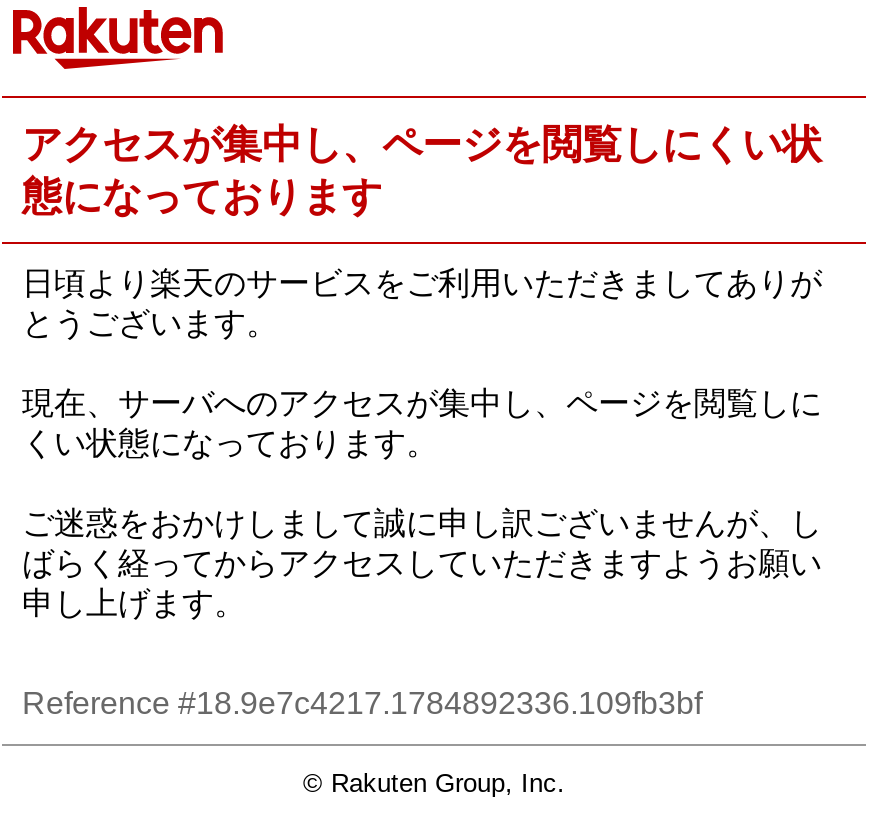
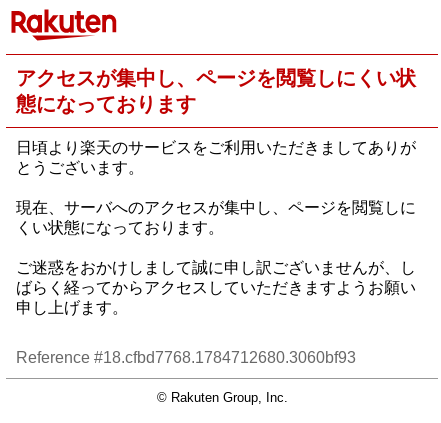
[22,687,702,721] Reference #18.9e7c4217.1784892336.109fb3bf -> [16,349,356,366] Reference #18.cfbd7768.1784712680.3060bf93

